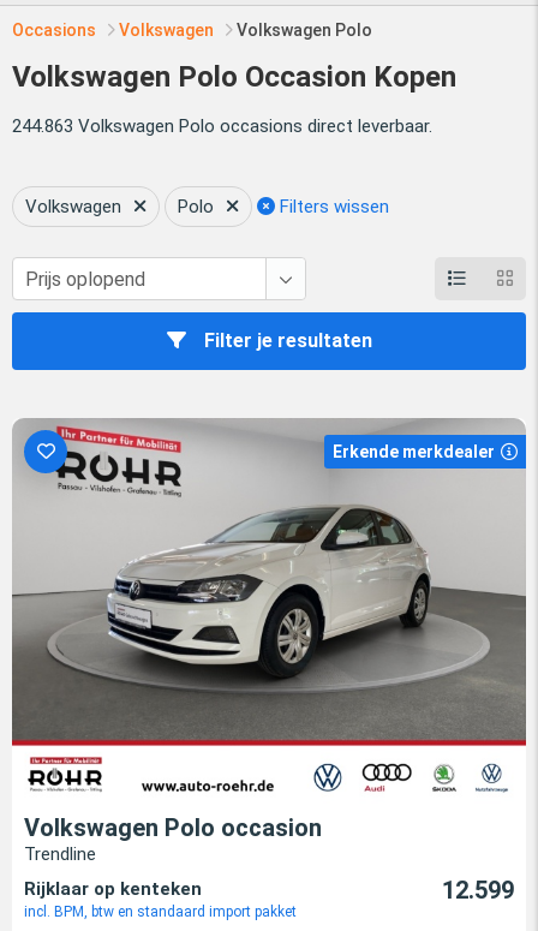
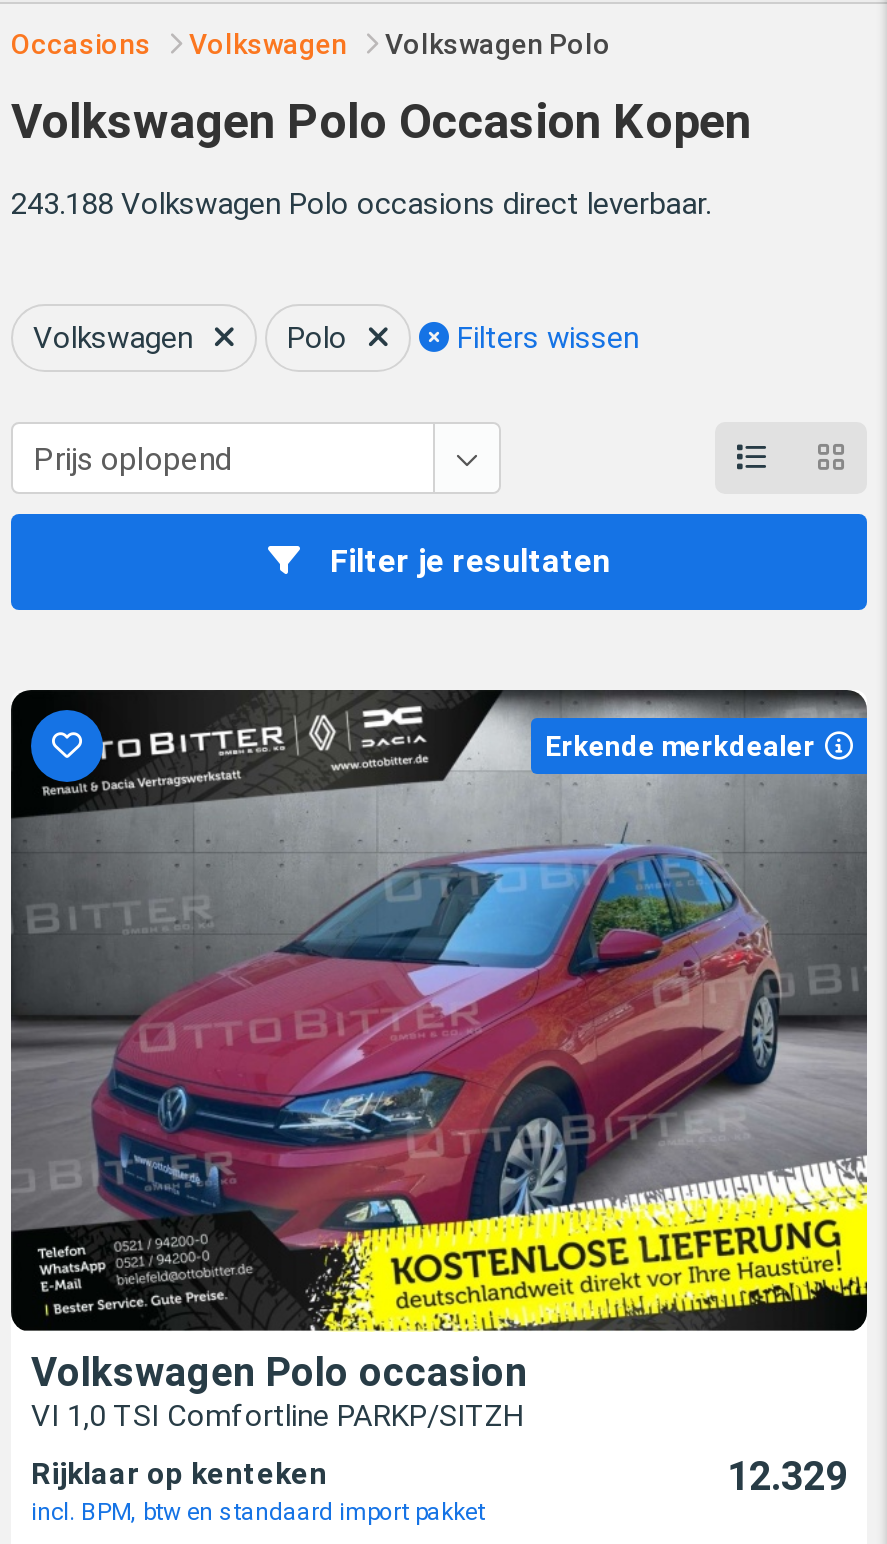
[12,115,432,136] 244.863 Volkswagen Polo occasions direct leverbaar. -> [11,185,711,221] 243.188 Volkswagen Polo occasions direct leverbaar.
[11,419,527,864] [image] | Trendline -> [9,690,869,1433] [image] | VI 1,0 TSI Comfortline PARKP/SITZH
[442,875,514,904] 12.599 -> [727,1451,847,1499] 12.329

